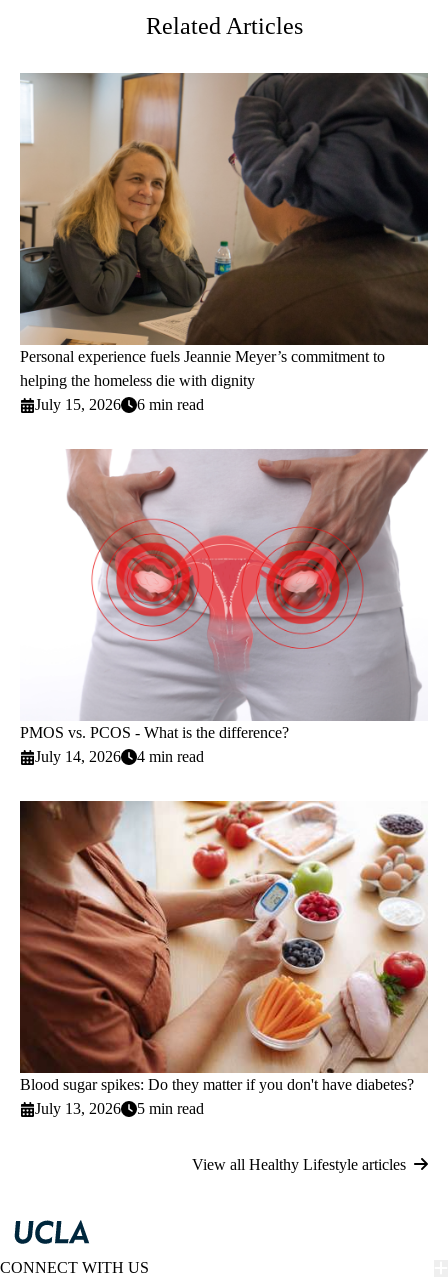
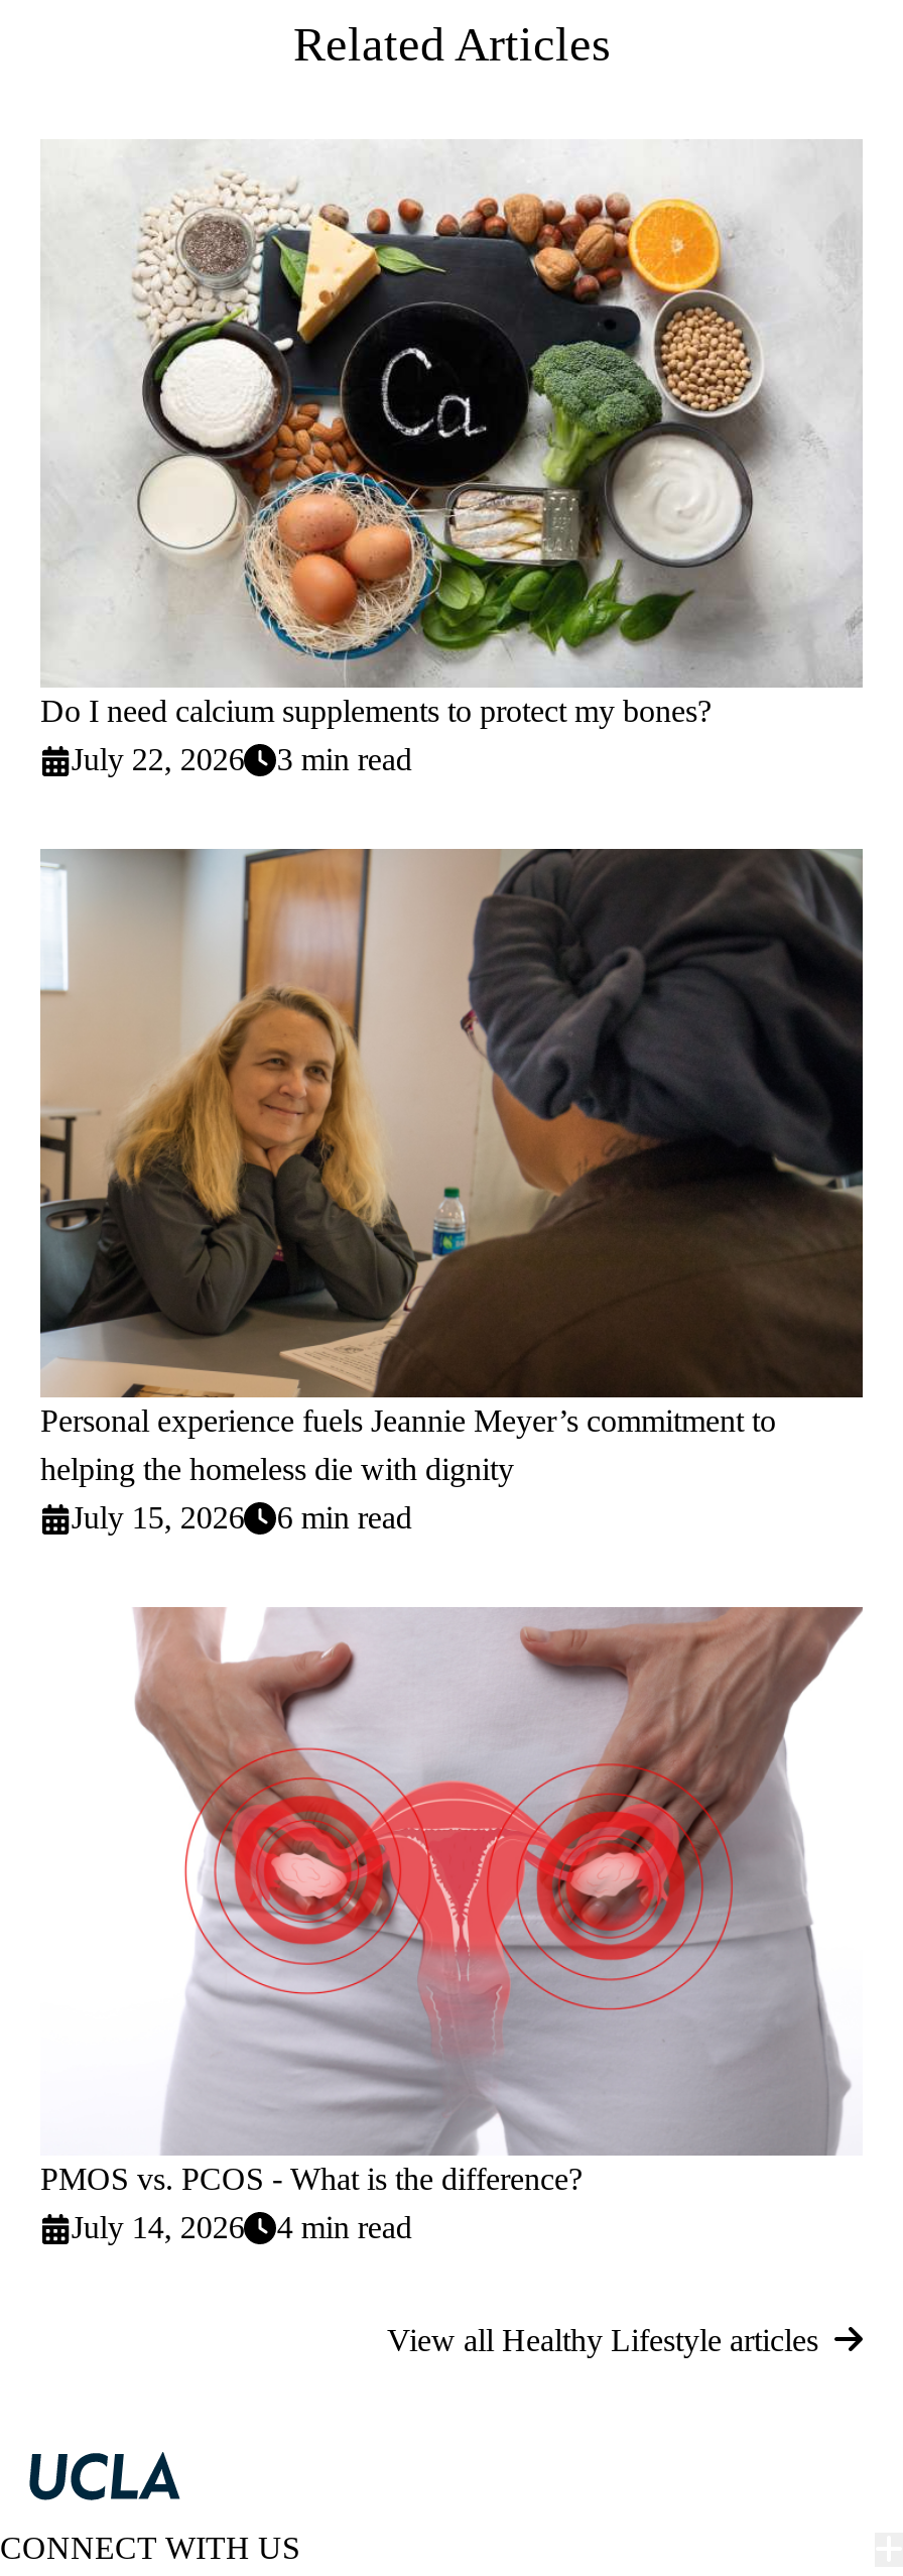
none -> [40,141,863,777] [image] | Do I need calcium supplements to protect my bones? | July 22, 2026 | 3 min read
moved [18,72,430,765] -> [36,847,867,2245]: [image] | Personal experience fuels Jeannie Meyer’s commitment to | helping the homeless die with dignity | July 15, 2026 | 6 min read | PMOS vs. PCOS - What is the difference? | July 14, 2026 | 4 min read
[19,800,429,1117] [image] | Blood sugar spikes: Do they matter if you don't have diabetes? | July 13, 2026 | 5 min read -> none

